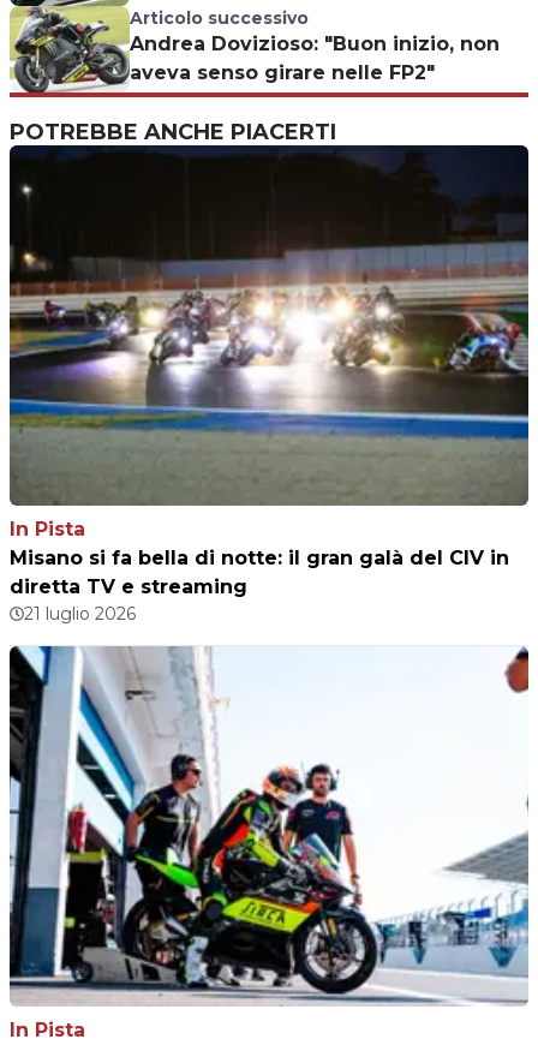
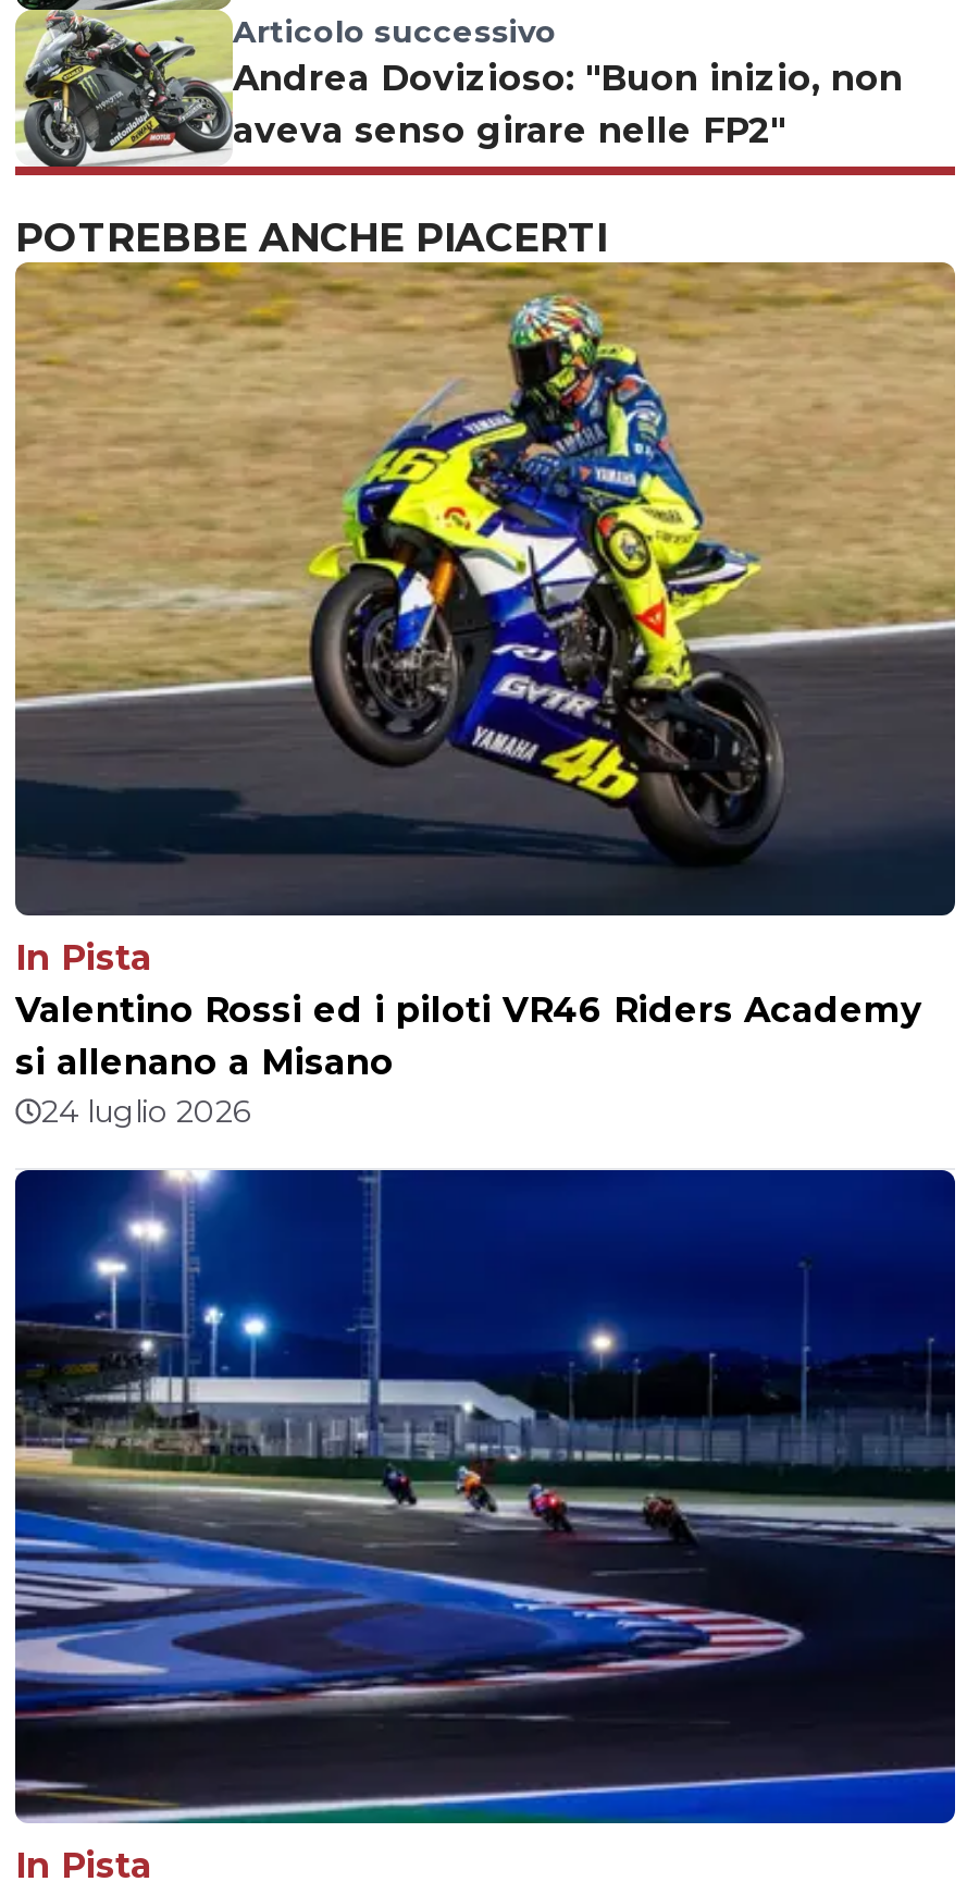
[8,144,530,624] [image] | Misano si fa bella di notte: il gran galà del CIV in | diretta TV e streaming | 21 luglio 2026 -> [13,261,957,1131] [image] | Valentino Rossi ed i piloti VR46 Riders Academy | si allenano a Misano | 24 luglio 2026
[10,645,530,1007] [image] -> [13,1167,957,1827] [image]

